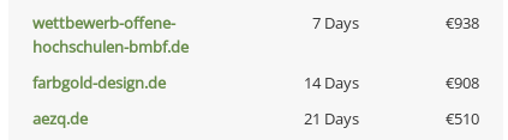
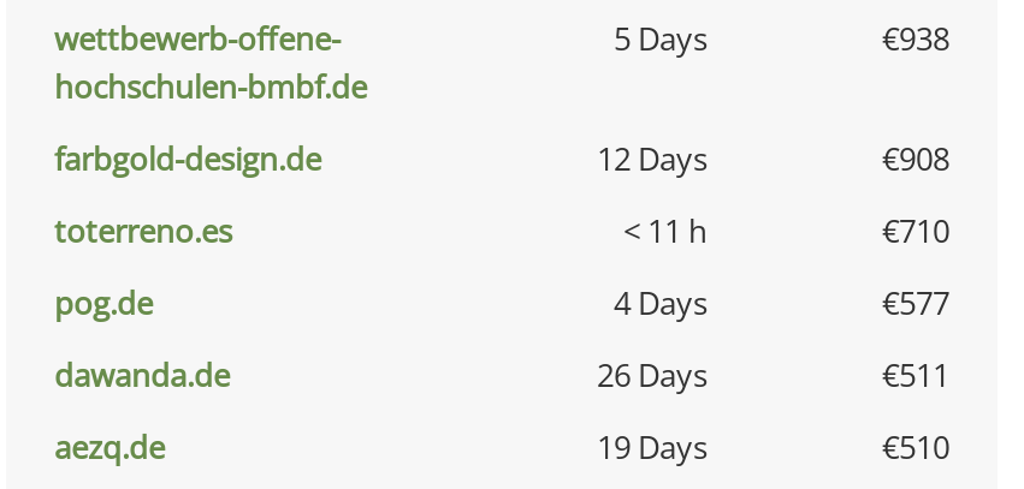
[312,12,358,34] 7 Days -> [614,17,708,60] 5 Days
[303,72,358,93] 14 Days -> [597,137,708,180] 12 Days
none -> [54,209,949,396] toterreno.es | < 11 h | €710 | pog.de | 4 Days | €577 | dawanda.de | 26 Days | €511
[303,108,358,129] 21 Days -> [597,425,708,469] 19 Days

